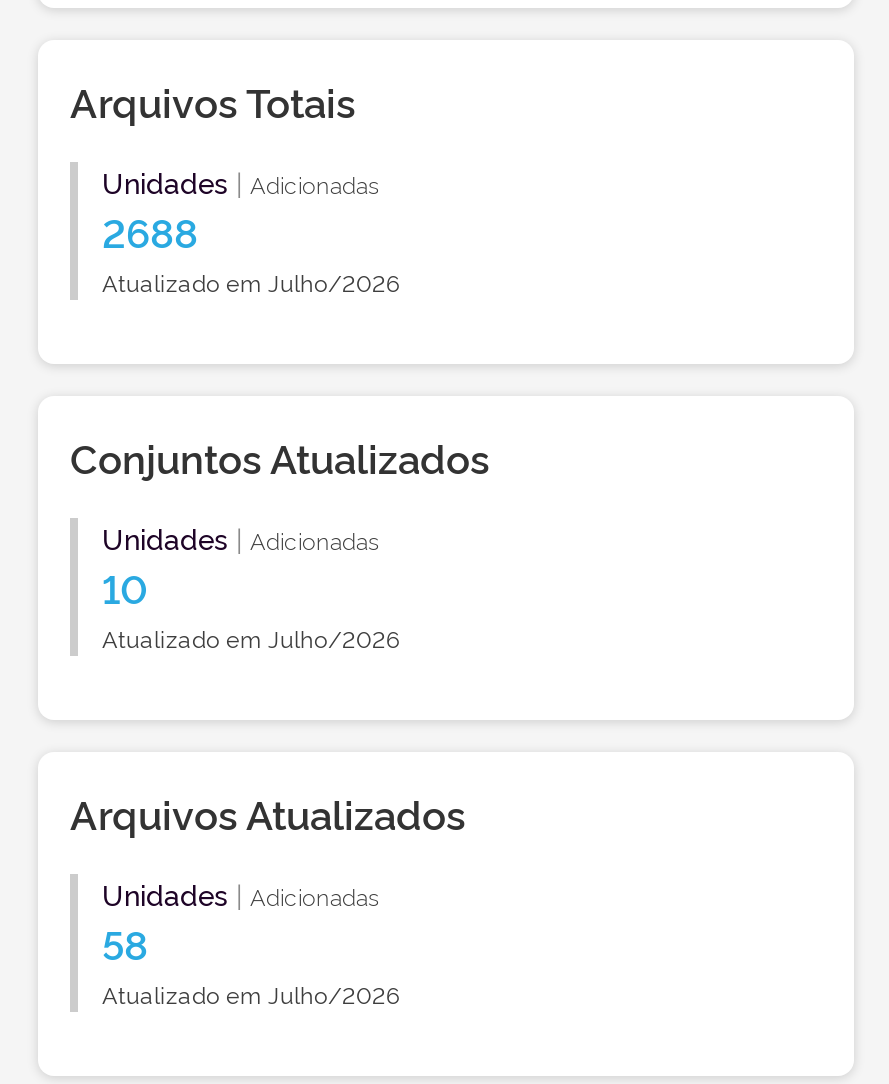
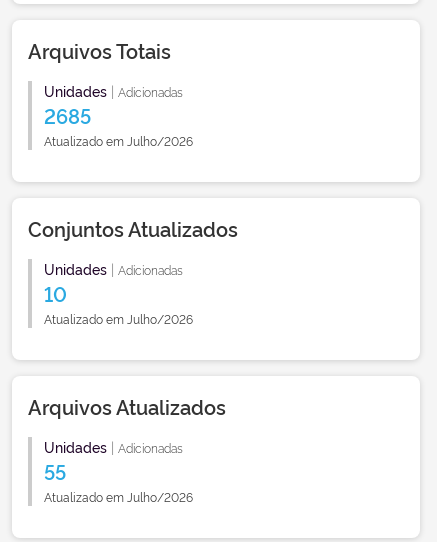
[102,201,198,257] 2688 -> [44,100,91,128] 2685
[102,913,148,969] 58 -> [44,456,66,484] 55

